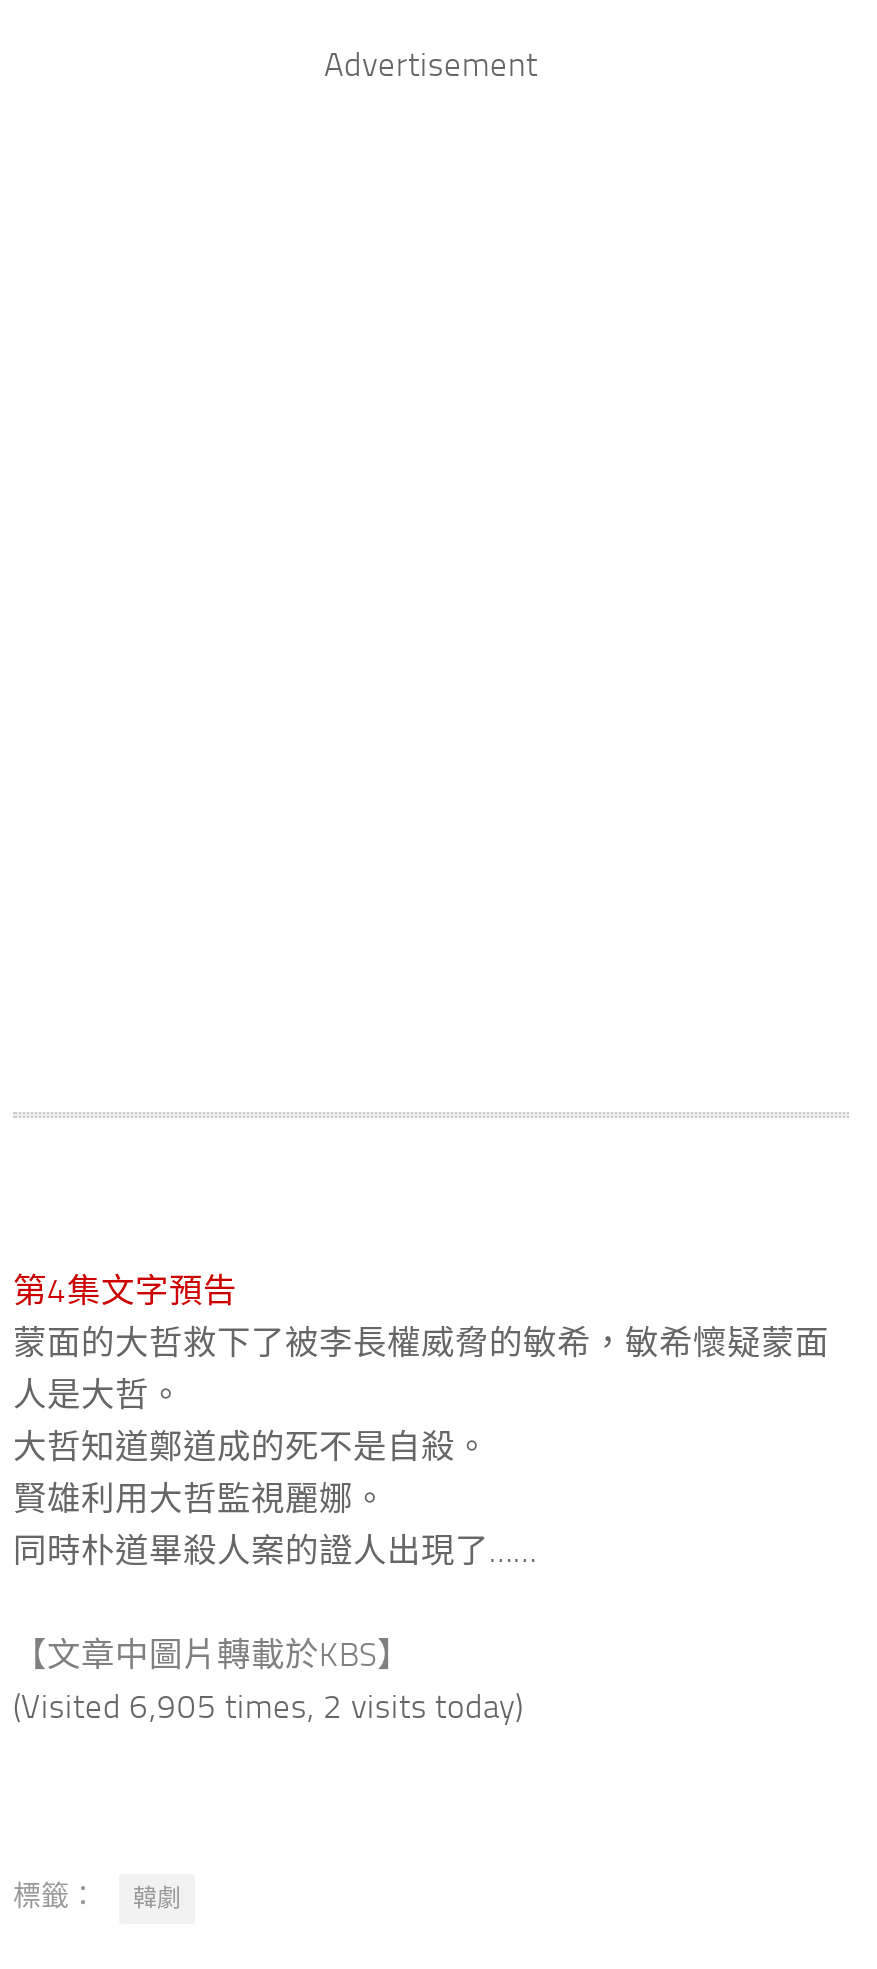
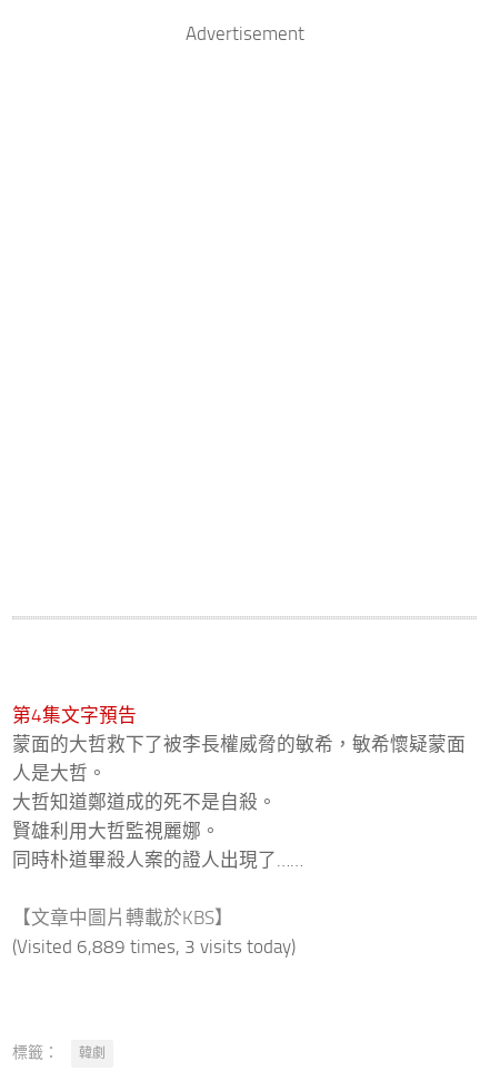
[13,1685,523,1725] (Visited 6,905 times, 2 visits today) -> [12,936,296,958] (Visited 6,889 times, 3 visits today)

